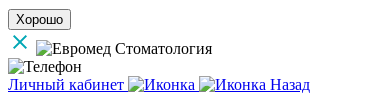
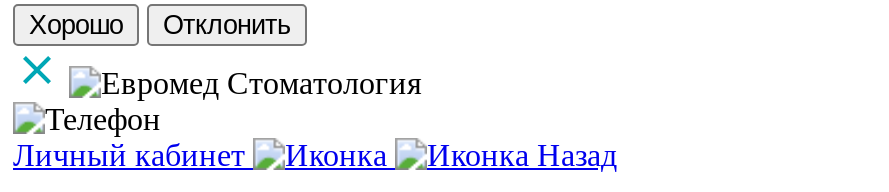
none -> [163,10,291,40] Отклонить

